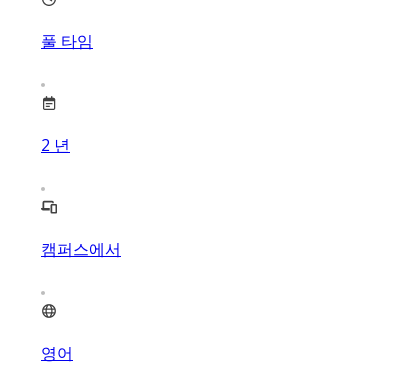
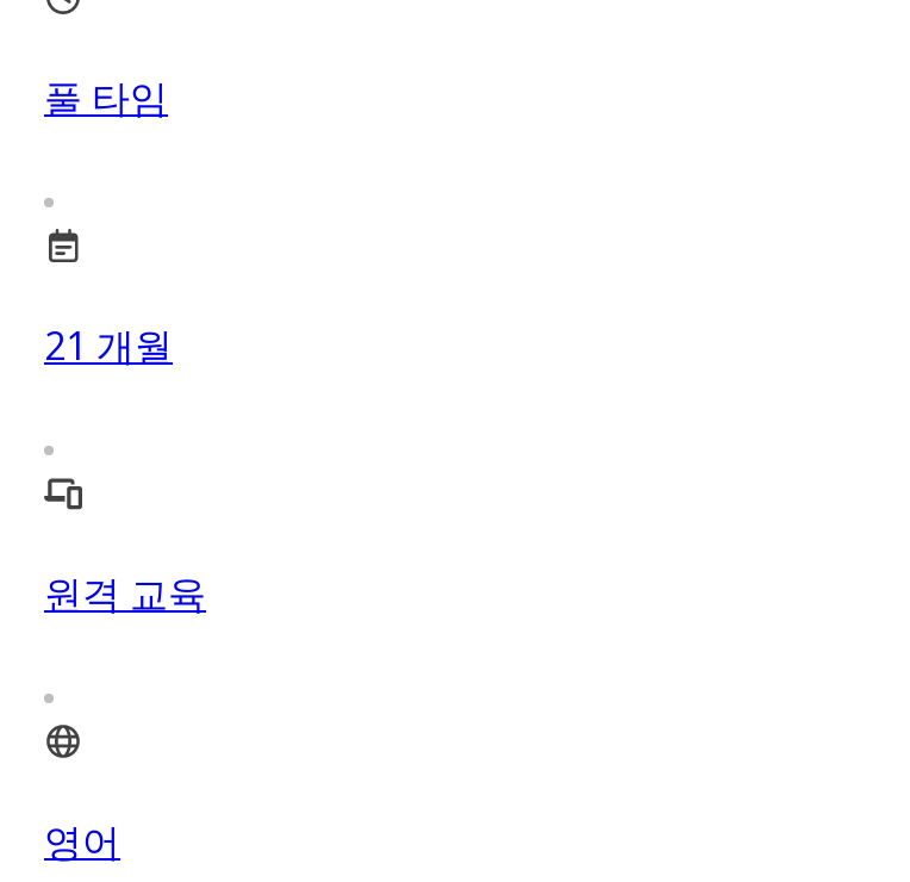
[41,134,70,156] 2 년 -> [44,318,173,371] 21 개월
[41,238,121,260] 캠퍼스에서 -> [44,566,206,619] 원격 교육

